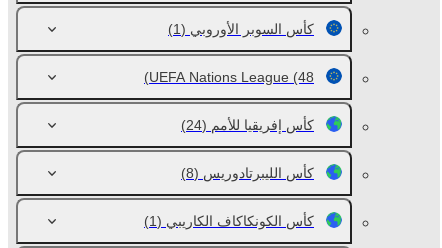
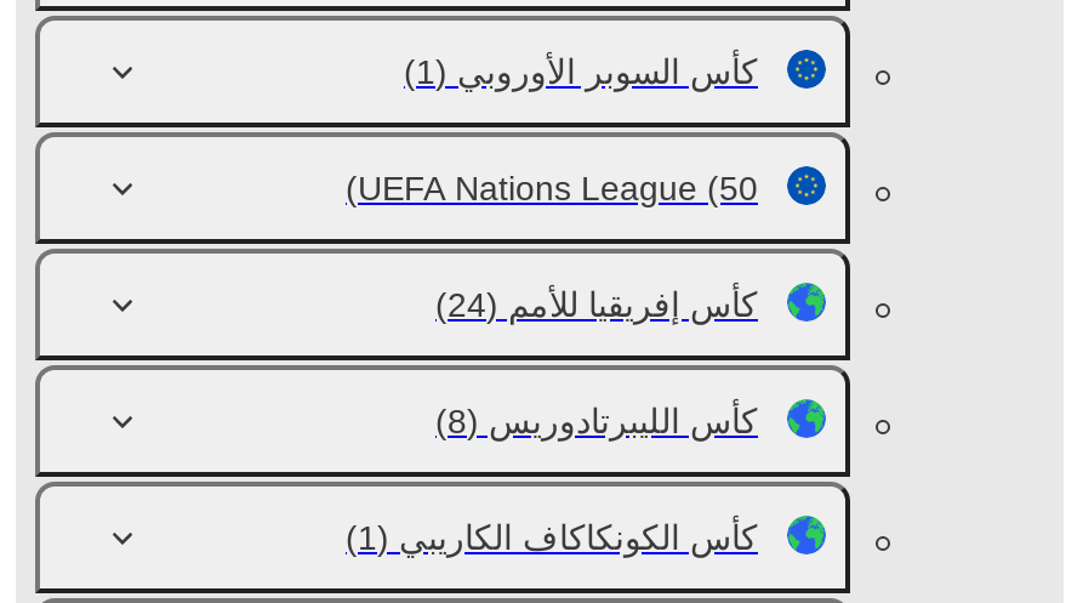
[149,69,314,85] UEFA Nations League (48) -> [358,169,758,207] UEFA Nations League (50)

